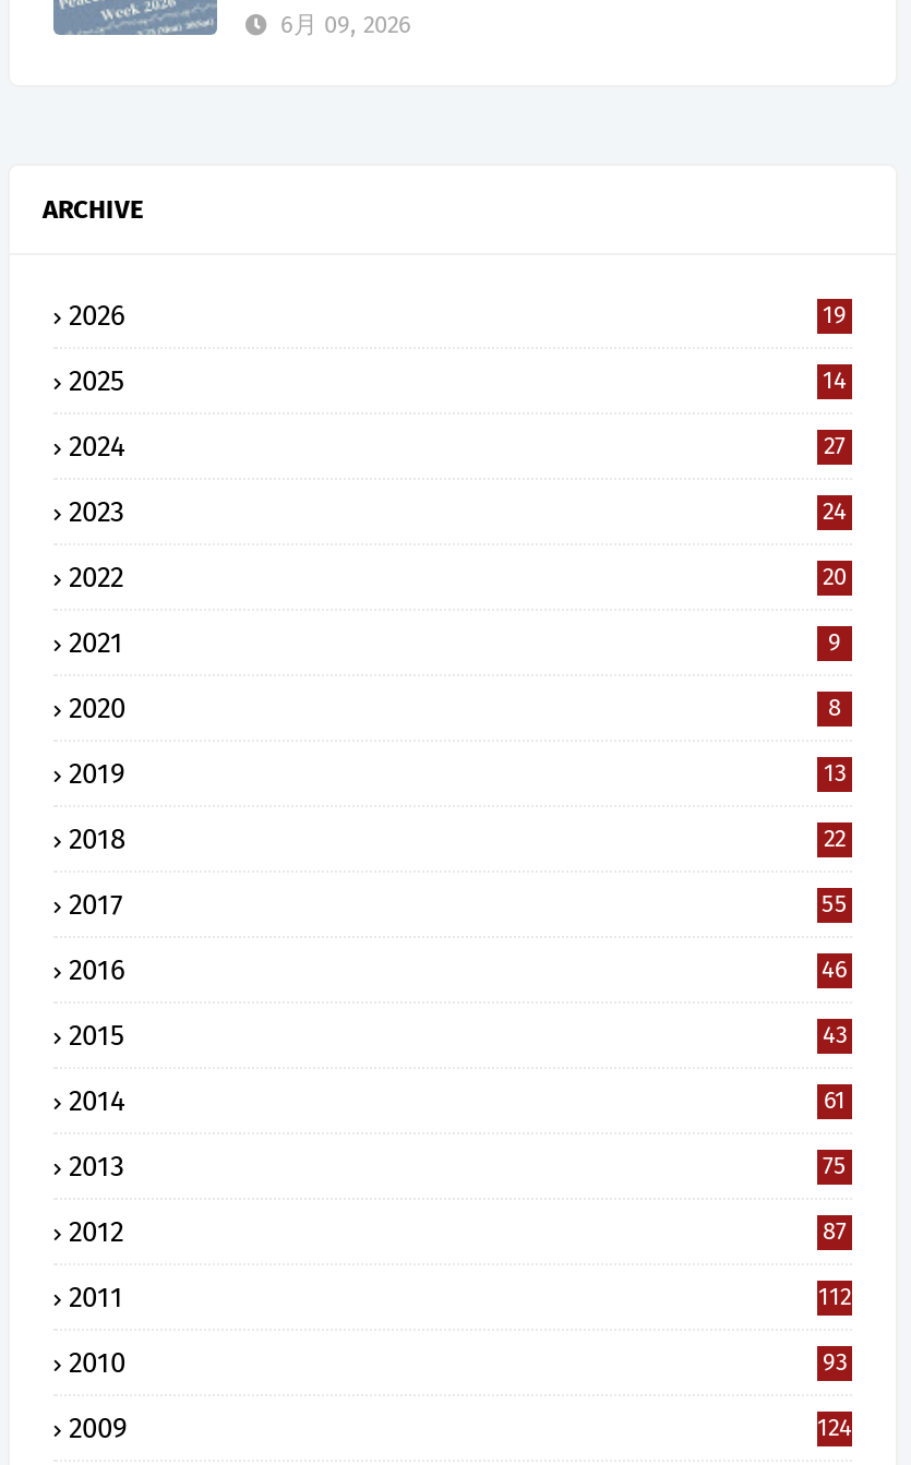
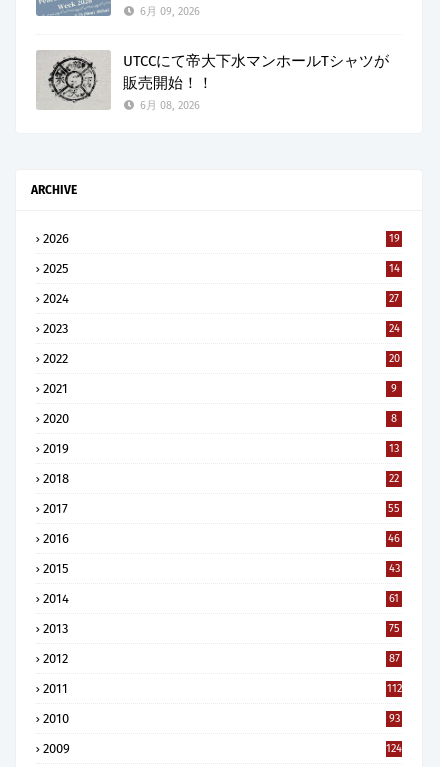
none -> [37,50,389,112] [image] | UTCCにて帝大下水マンホールTシャツが | 販売開始！！ | 6月 08, 2026

